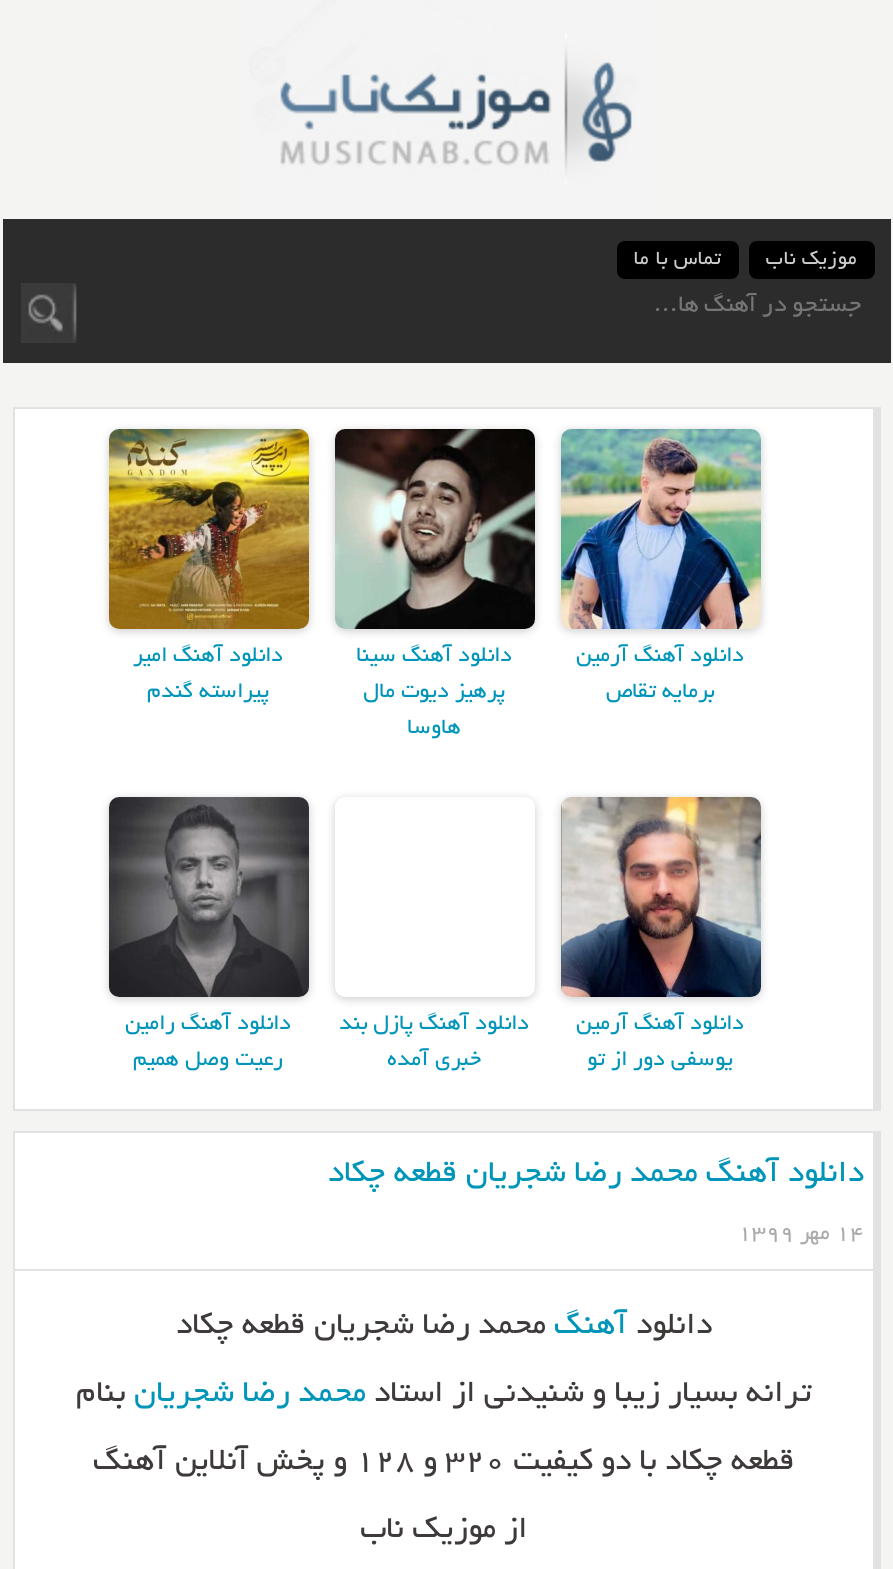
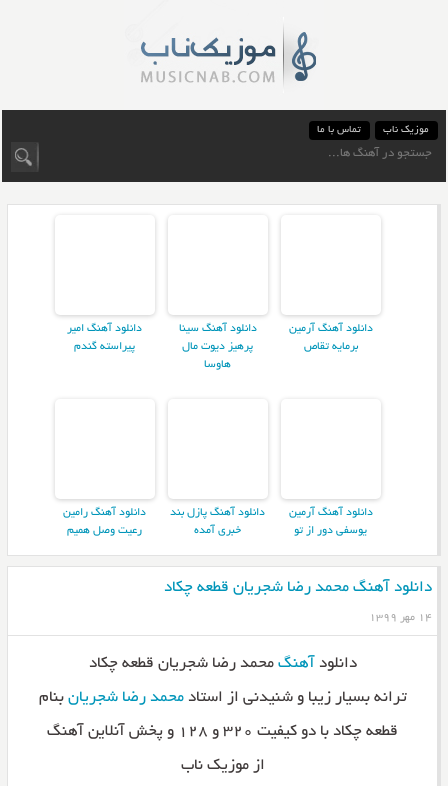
[107,427,311,631] [image] -> none
[333,427,537,631] [image] -> none
[559,427,763,631] [image] -> none
[107,795,311,999] [image] -> none
[559,795,763,999] [image] -> none

